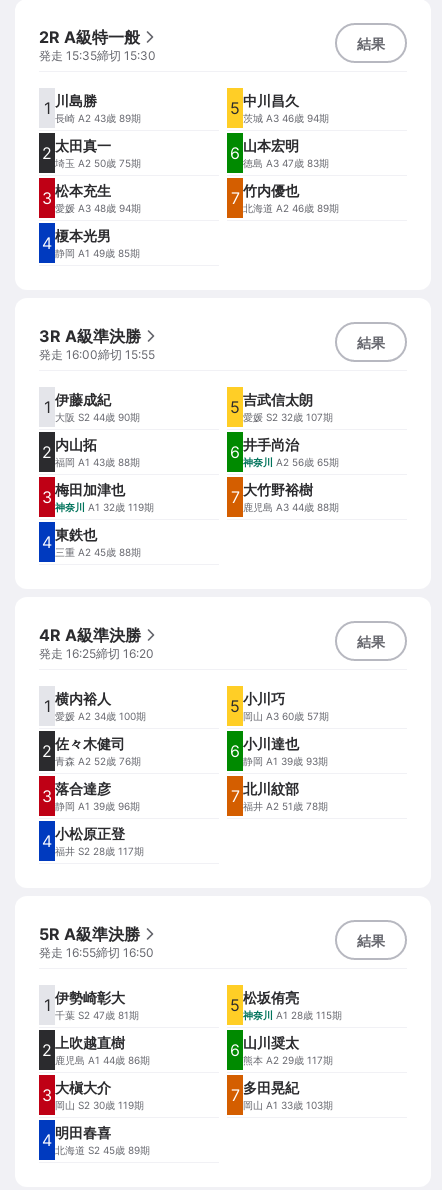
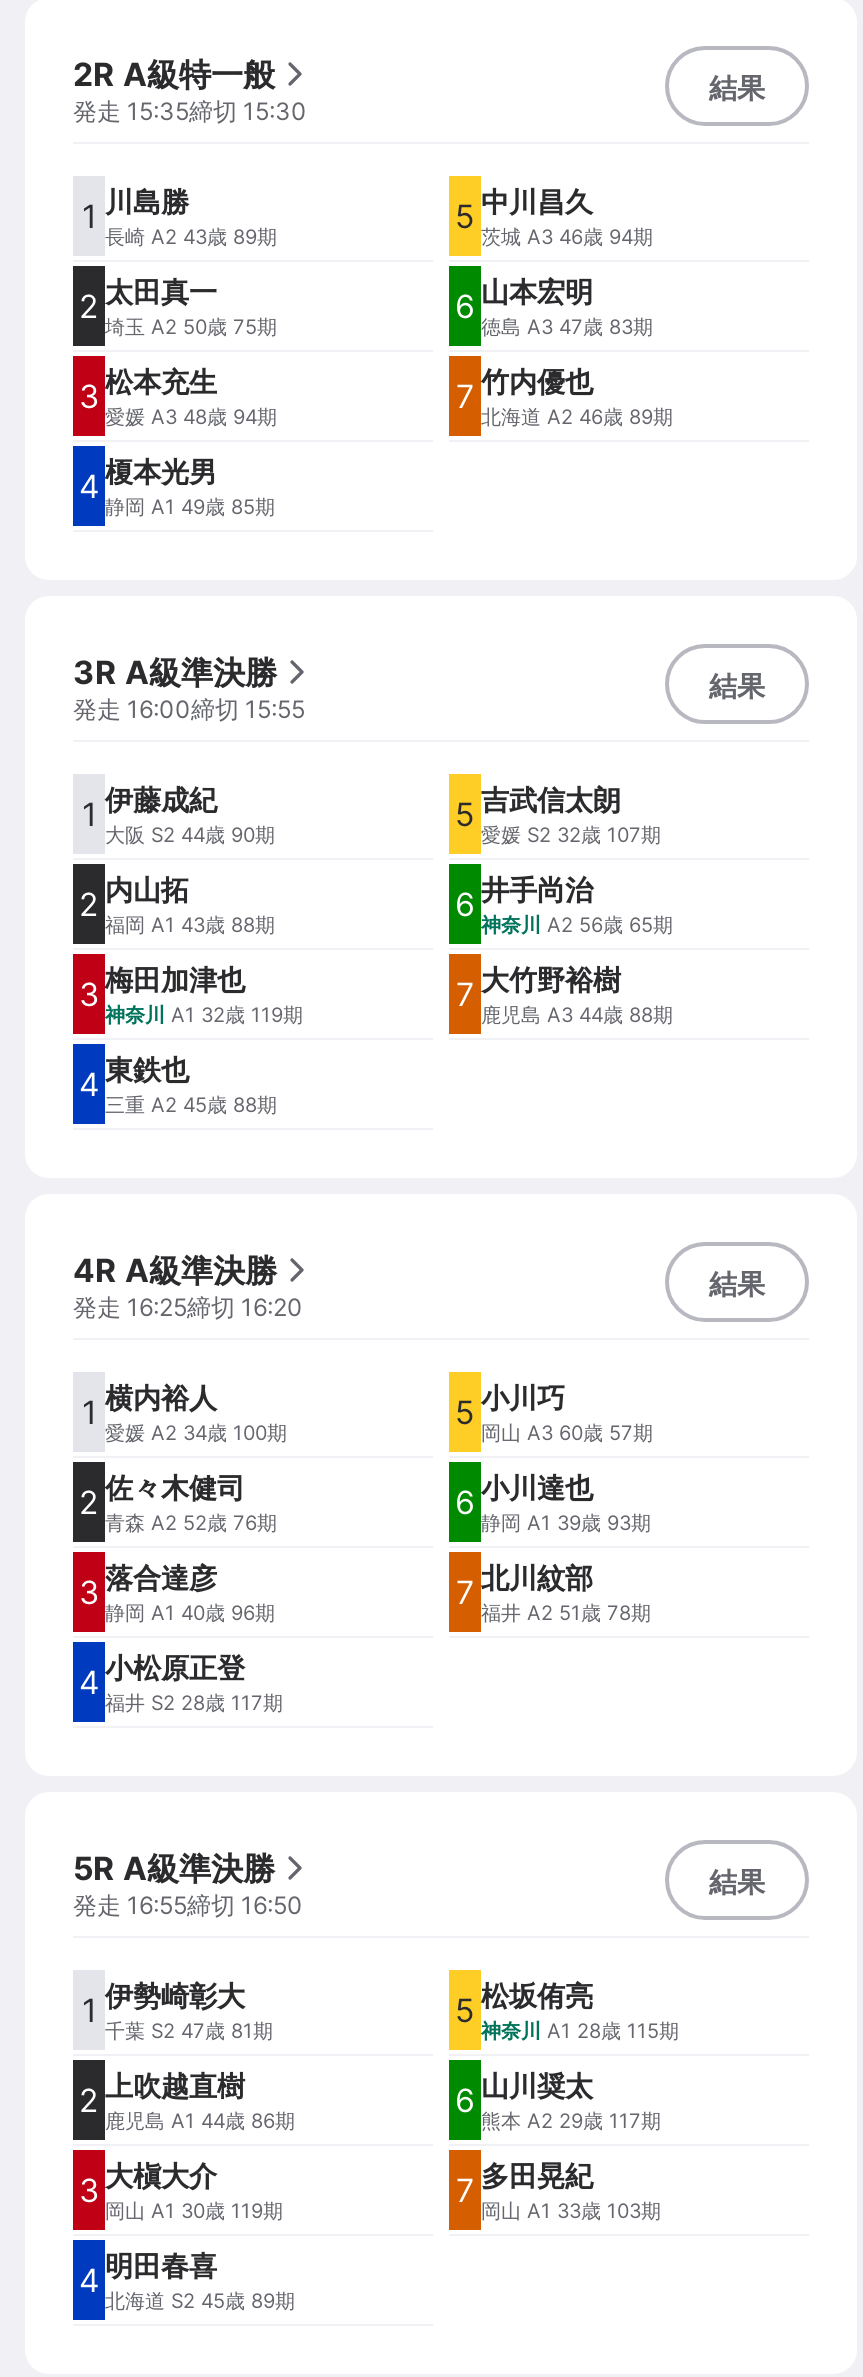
[55,800,140,812] 静岡A1 39歳 96期 -> [105,1600,275,1624] 静岡A1 40歳 96期
[55,1099,144,1111] 岡山S2 30歳 119期 -> [105,2198,283,2222] 岡山A1 30歳 119期

